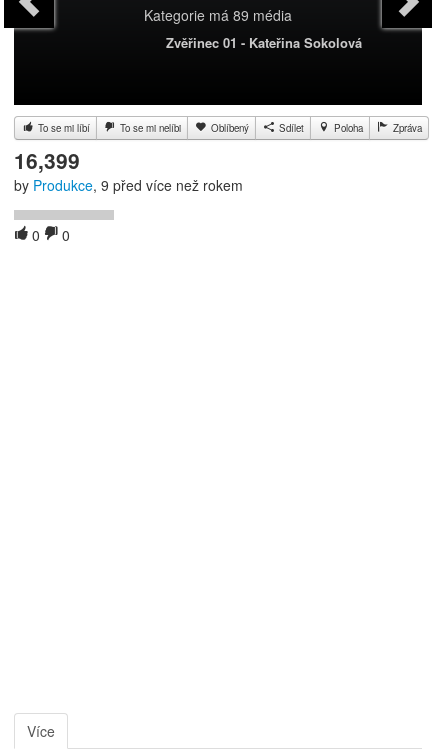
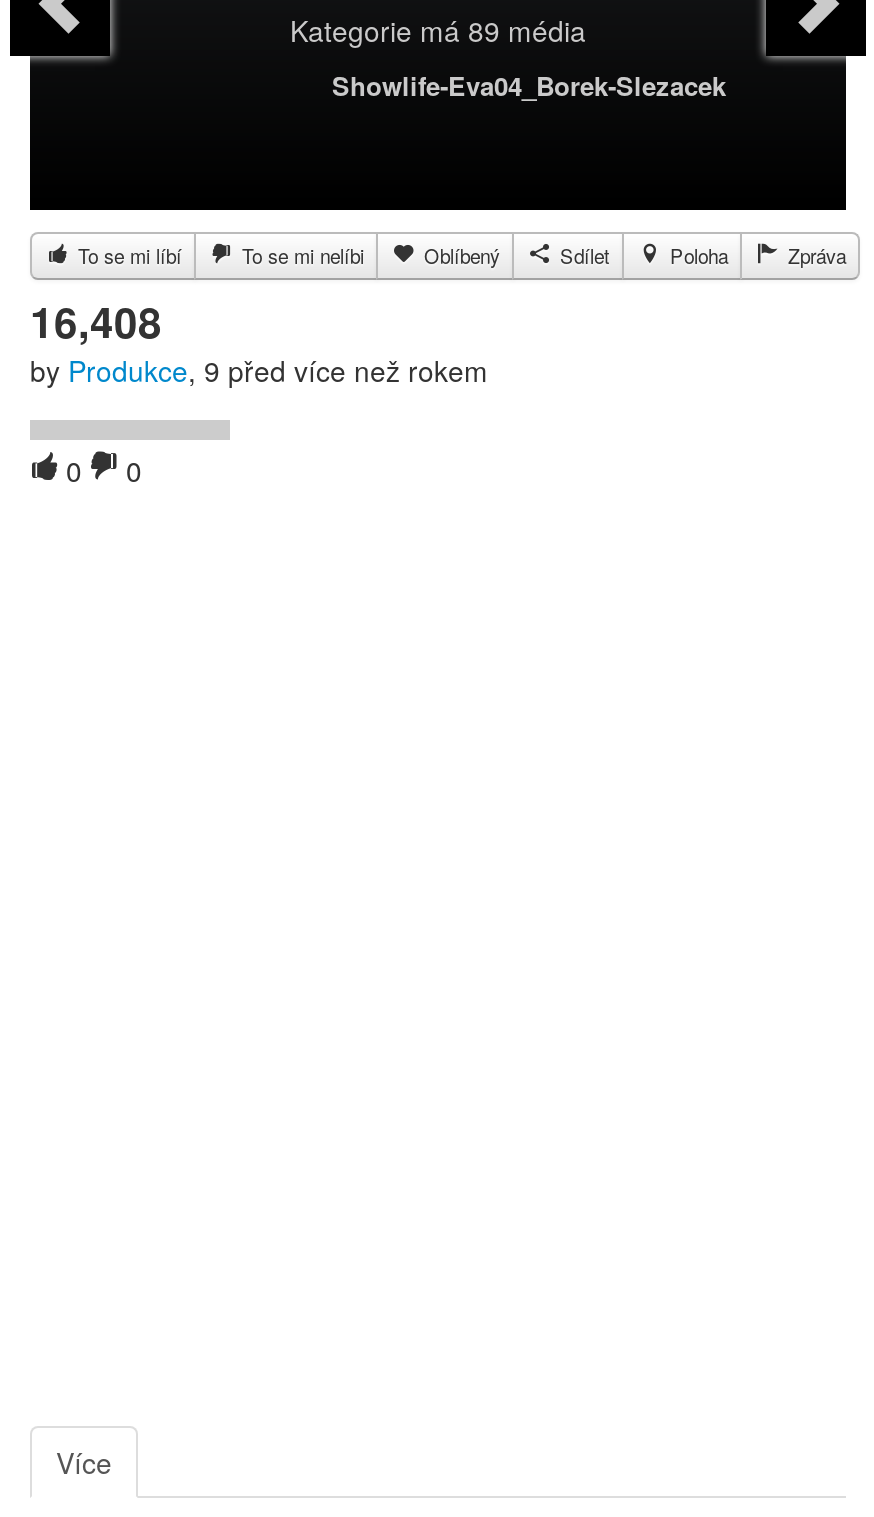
[166,33,362,52] Zvěřinec 01 - Kateřina Sokolová -> [332,67,726,105] Showlife-Eva04_Borek-Slezacek
[14,145,80,175] 16,399 -> [30,290,162,350] 16,408

